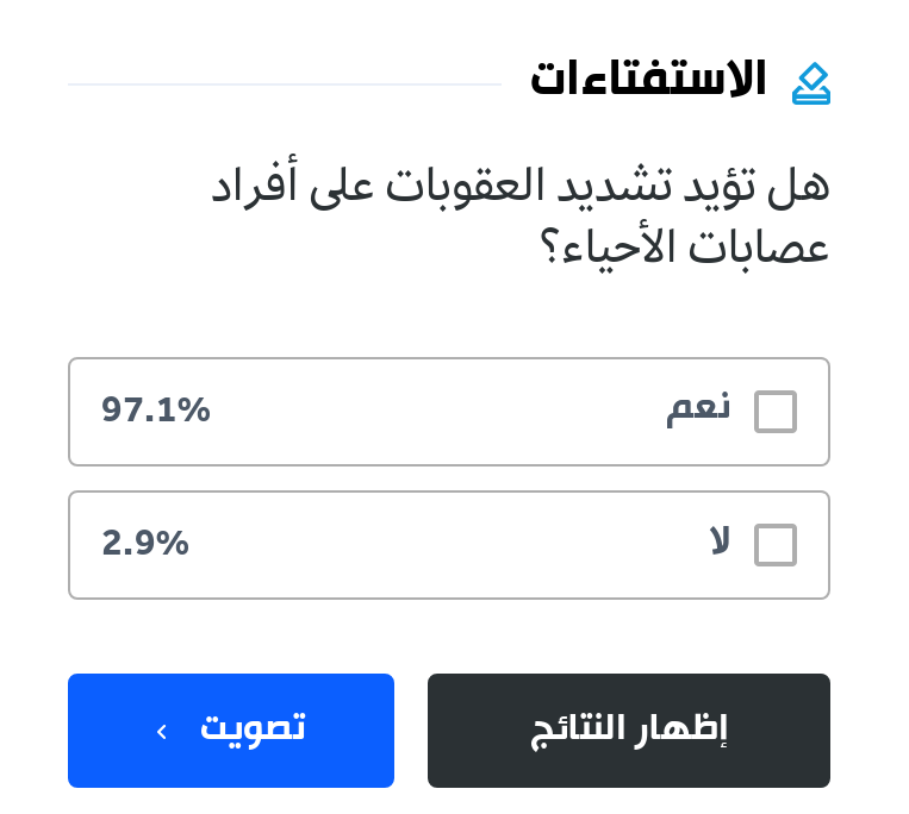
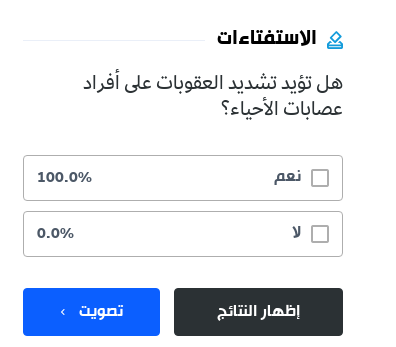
[101,383,211,440] 97.1% -> [37,166,92,190] 100.0%
[101,516,189,573] 2.9% -> [37,222,74,246] 0.0%

